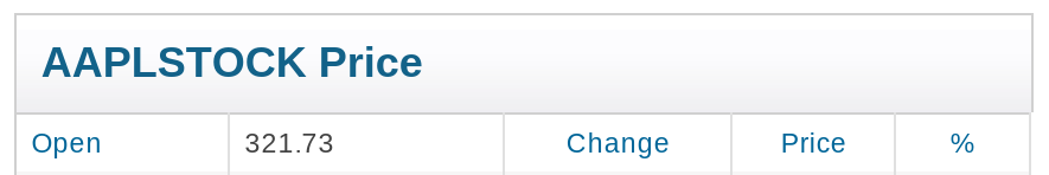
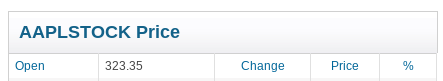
[245,127,335,158] 321.73 -> [105,59,143,72] 323.35

